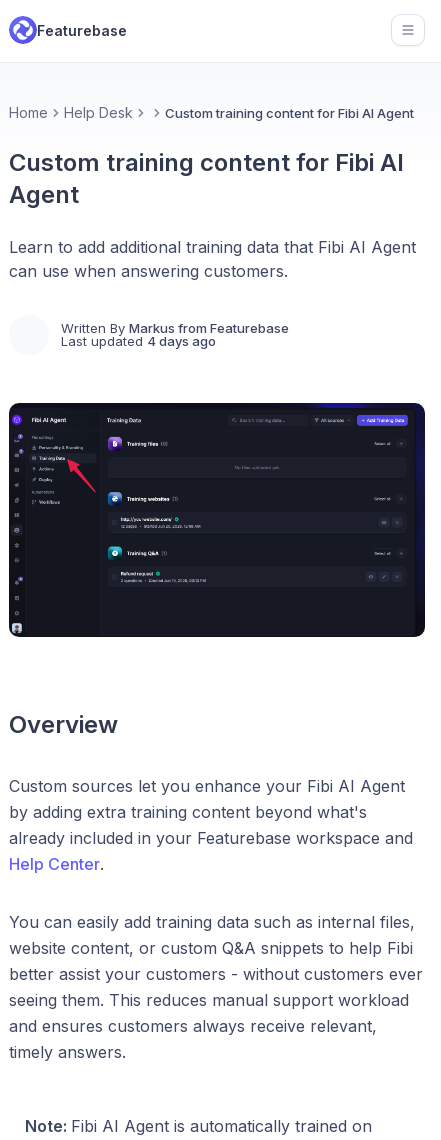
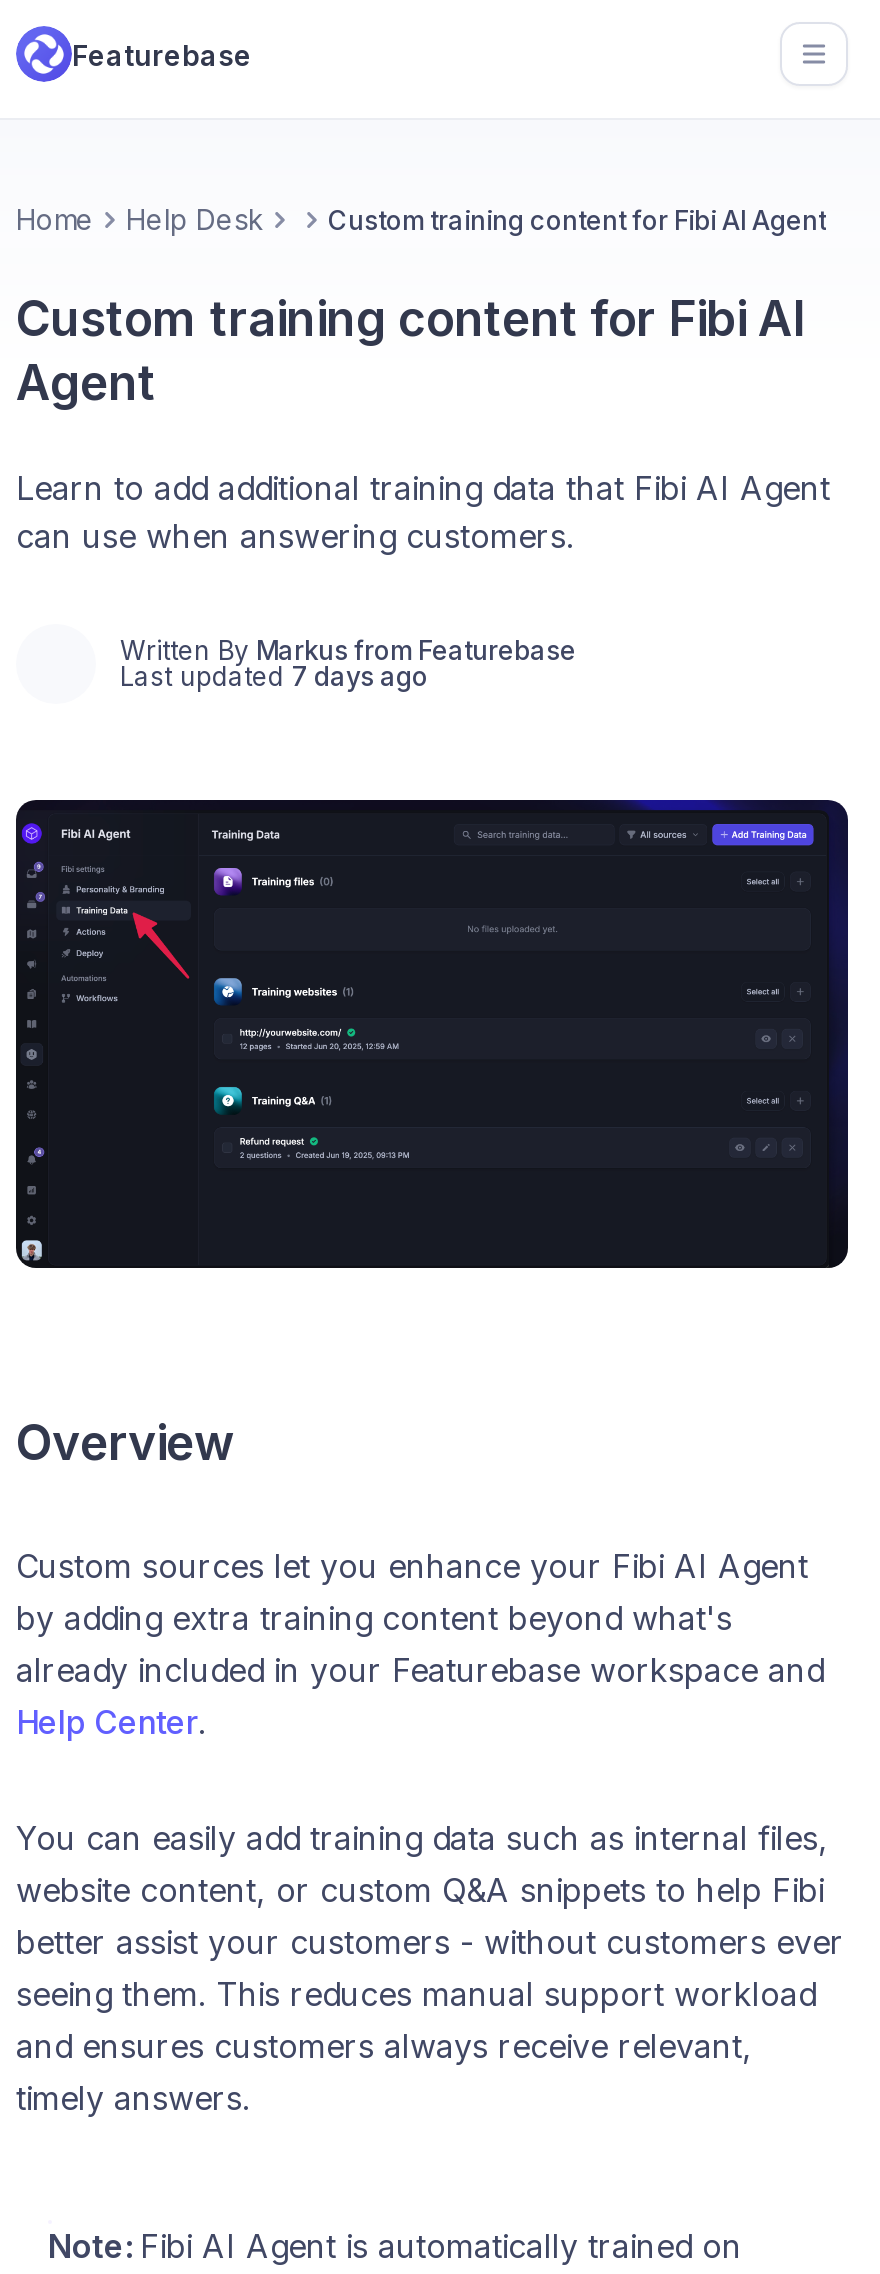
[61,333,216,349] Last updated 4 days ago -> [120,660,428,692] Last updated 7 days ago

